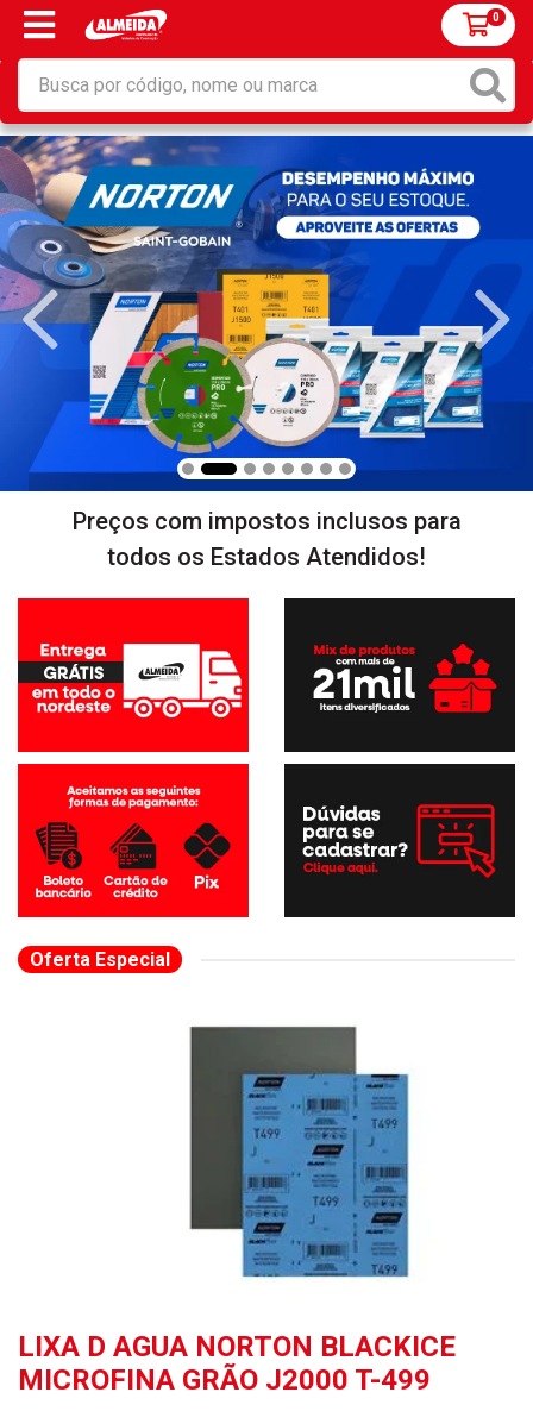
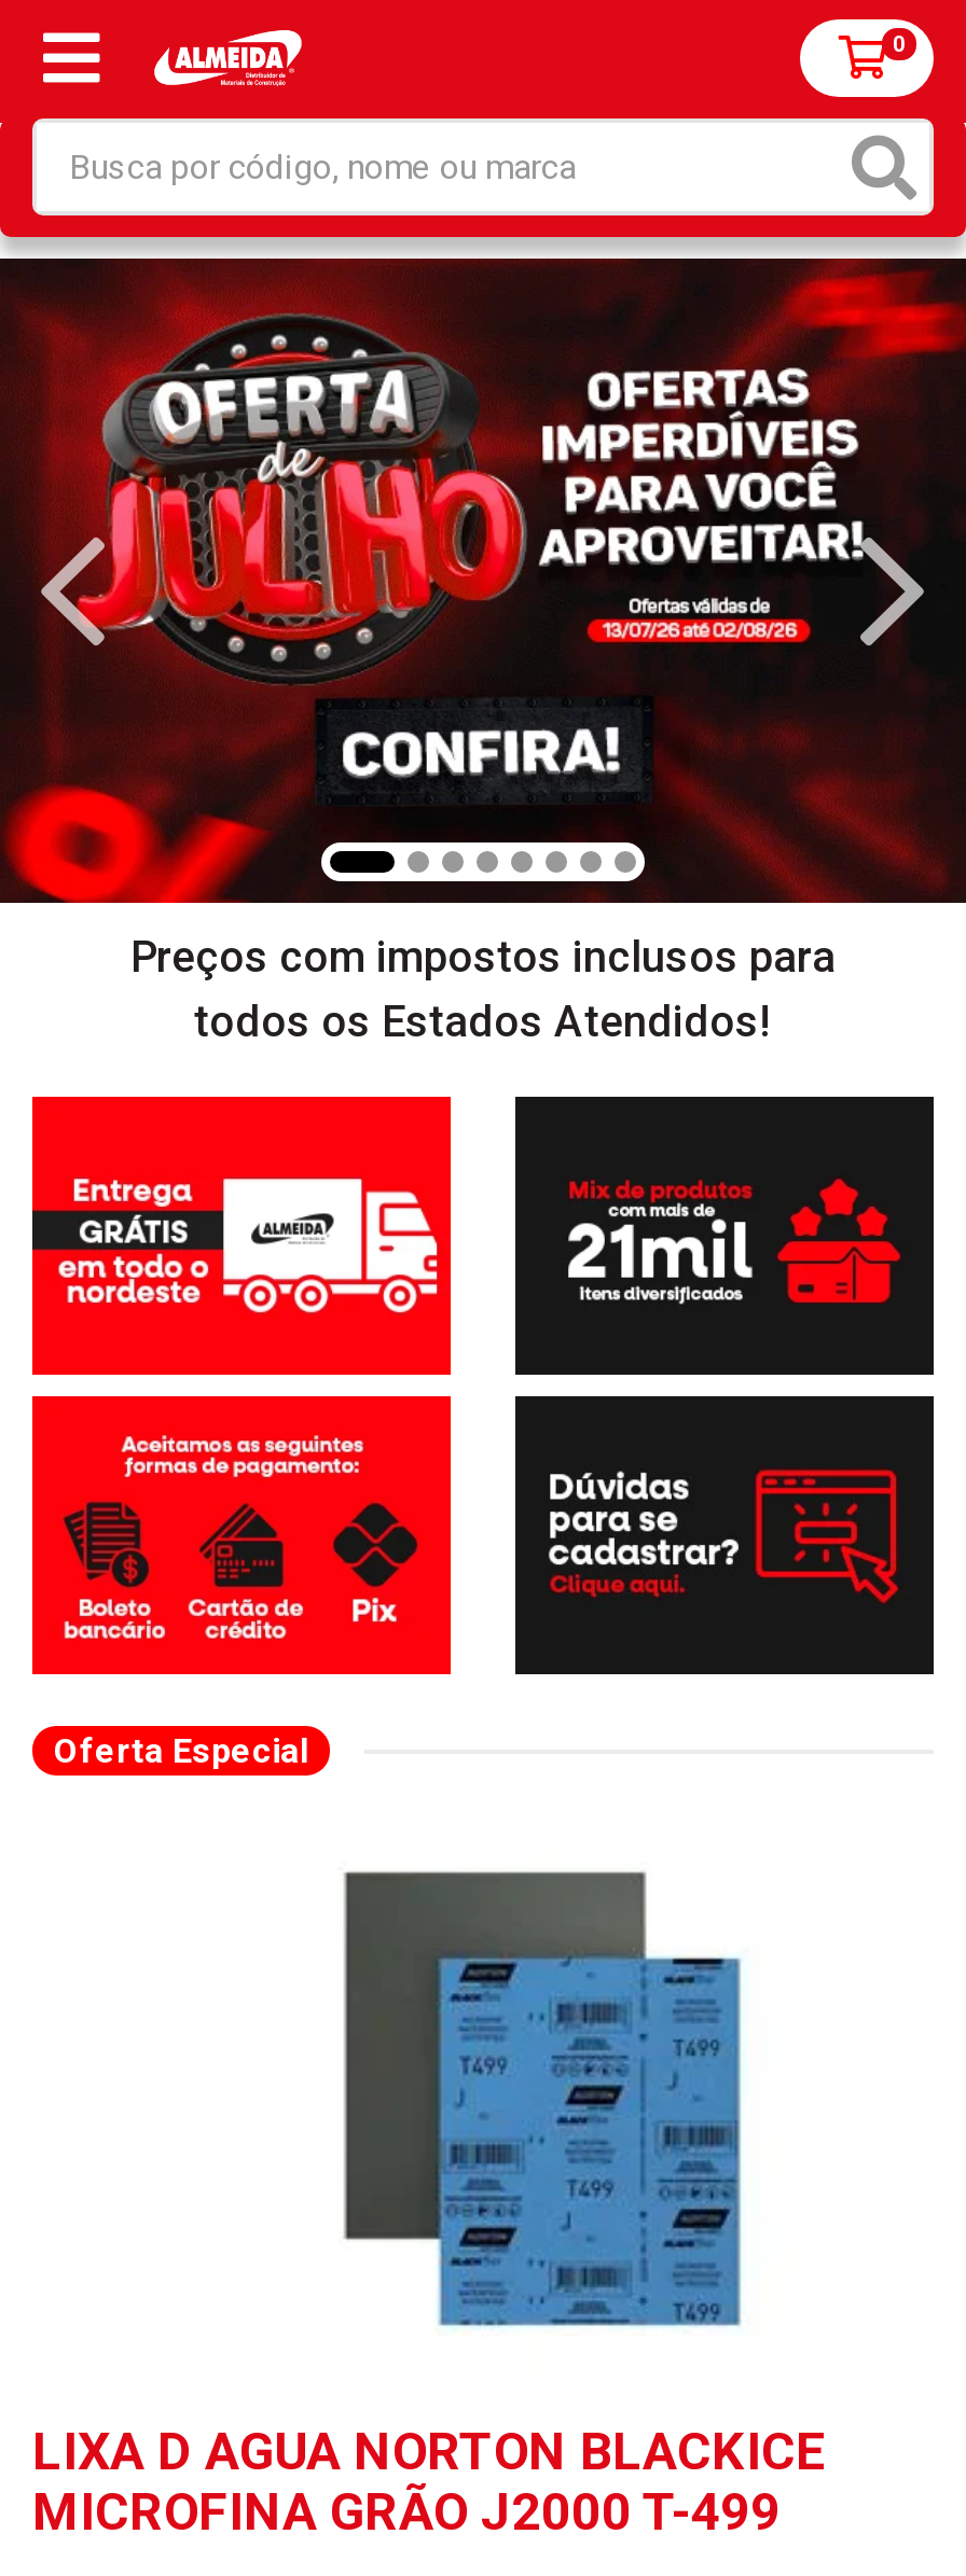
[4,134,529,493] [image] -> [6,256,960,905] [image]

